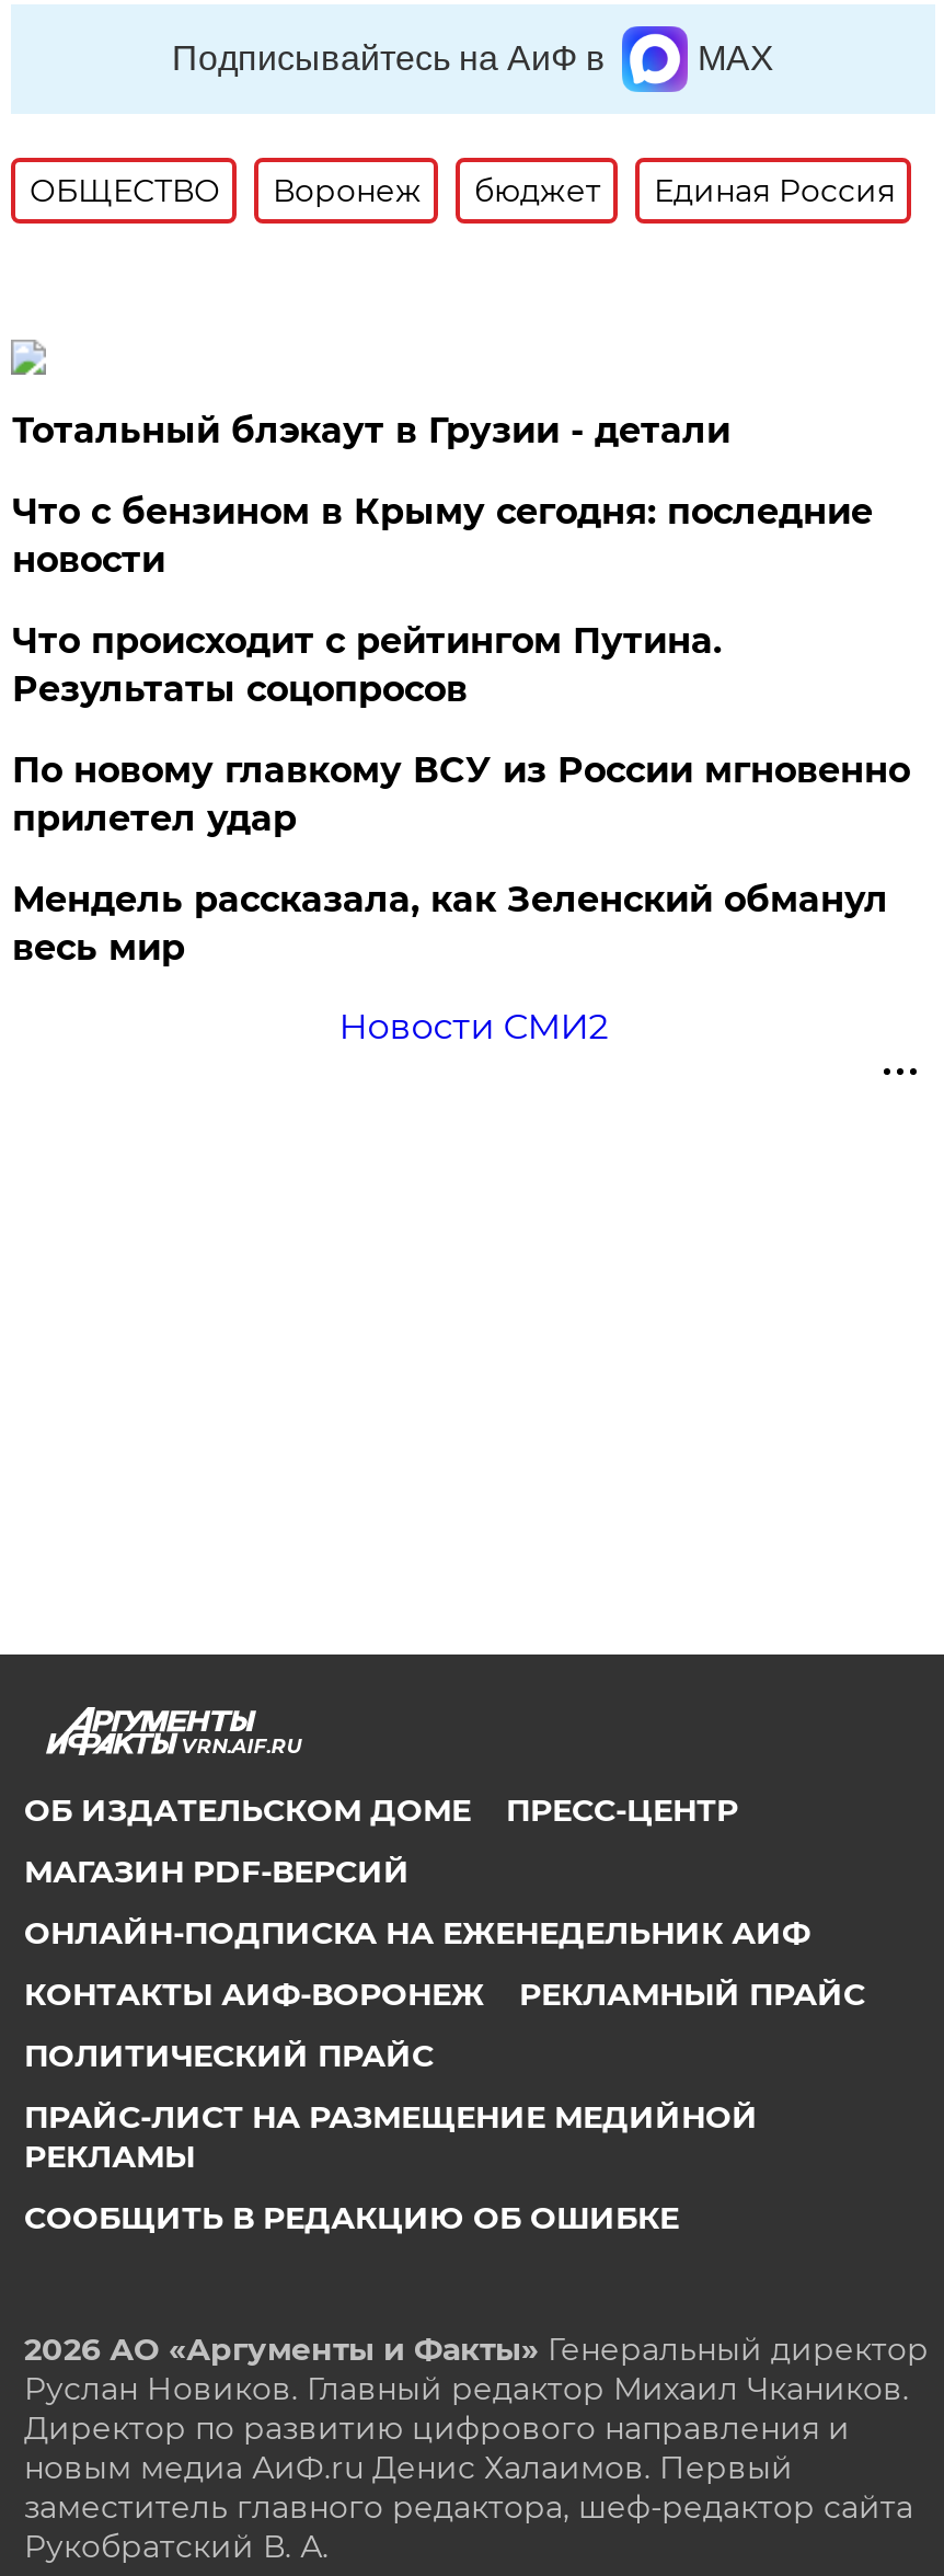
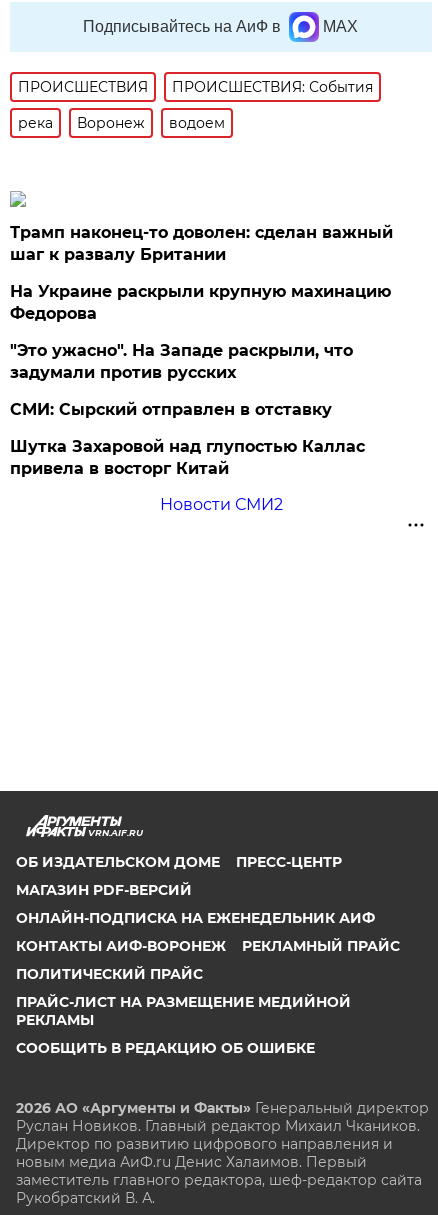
[29,171,220,210] ОБЩЕСТВО -> [18,78,373,132] ПРОИСШЕСТВИЯ | ПРОИСШЕСТВИЯ: События | река
[474,171,895,210] бюджет | Единая Россия -> [169,114,225,132] водоем
[12,410,730,451] Тотальный блэкаут в Грузии - детали -> [10,223,393,264] Трамп наконец-то доволен: сделан важный | шаг к развалу Британии
[12,491,873,581] Что с бензином в Крыму сегодня: последние | новости -> [10,282,391,323] На Украине раскрыли крупную махинацию | Федорова
[12,620,721,710] Что происходит с рейтингом Путина. | Результаты соцопросов -> [10,341,353,382] "Это ужасно". На Западе раскрыли, что | задумали против русских
[12,749,910,839] По новому главкому ВСУ из России мгновенно | прилетел удар -> [10,400,332,419] СМИ: Сырский отправлен в отставку
[12,879,888,969] Мендель рассказала, как Зеленский обманул | весь мир -> [10,437,365,478] Шутка Захаровой над глупостью Каллас | привела в восторг Китай

